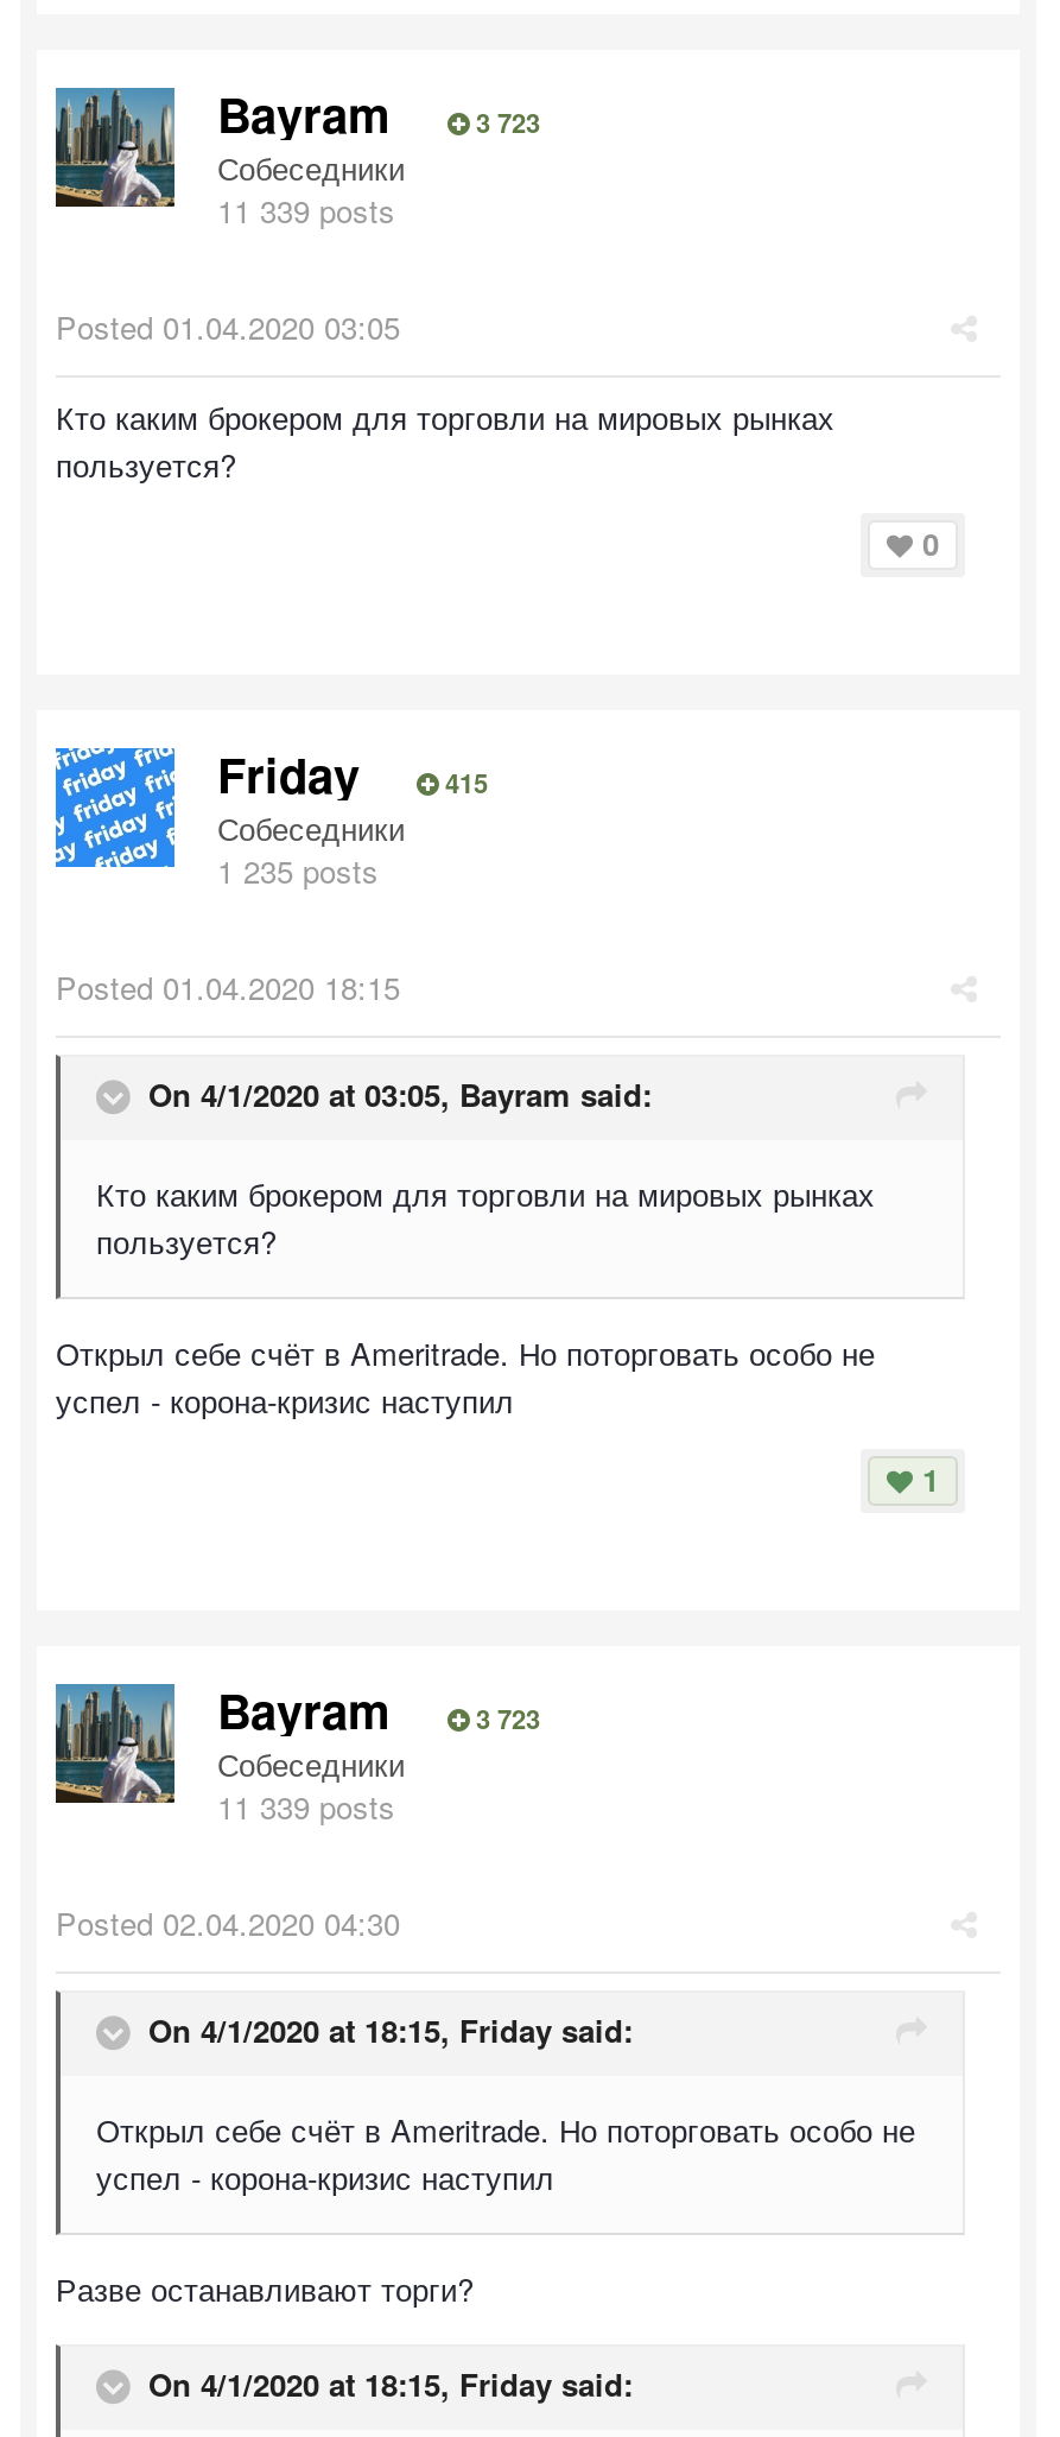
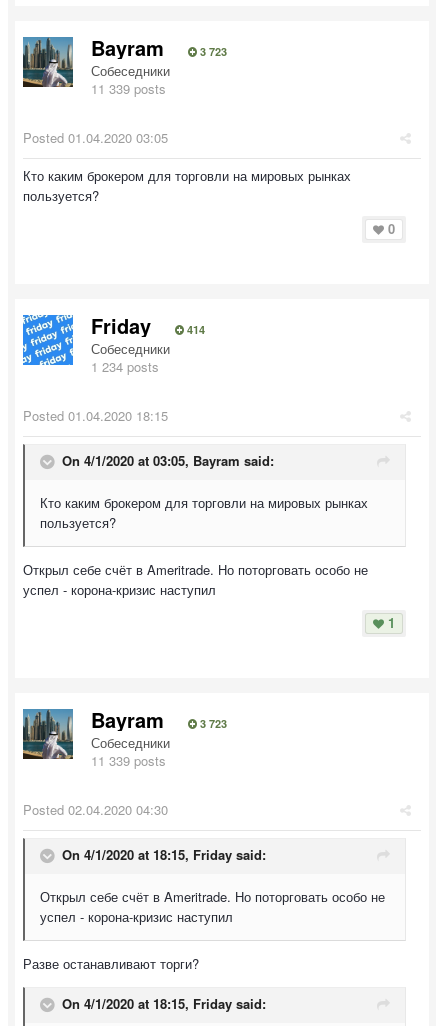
[438,764,488,800] 415 -> [184,322,205,337] 414
[217,847,379,892] 1 235 posts -> [91,357,159,376] 1 234 posts

